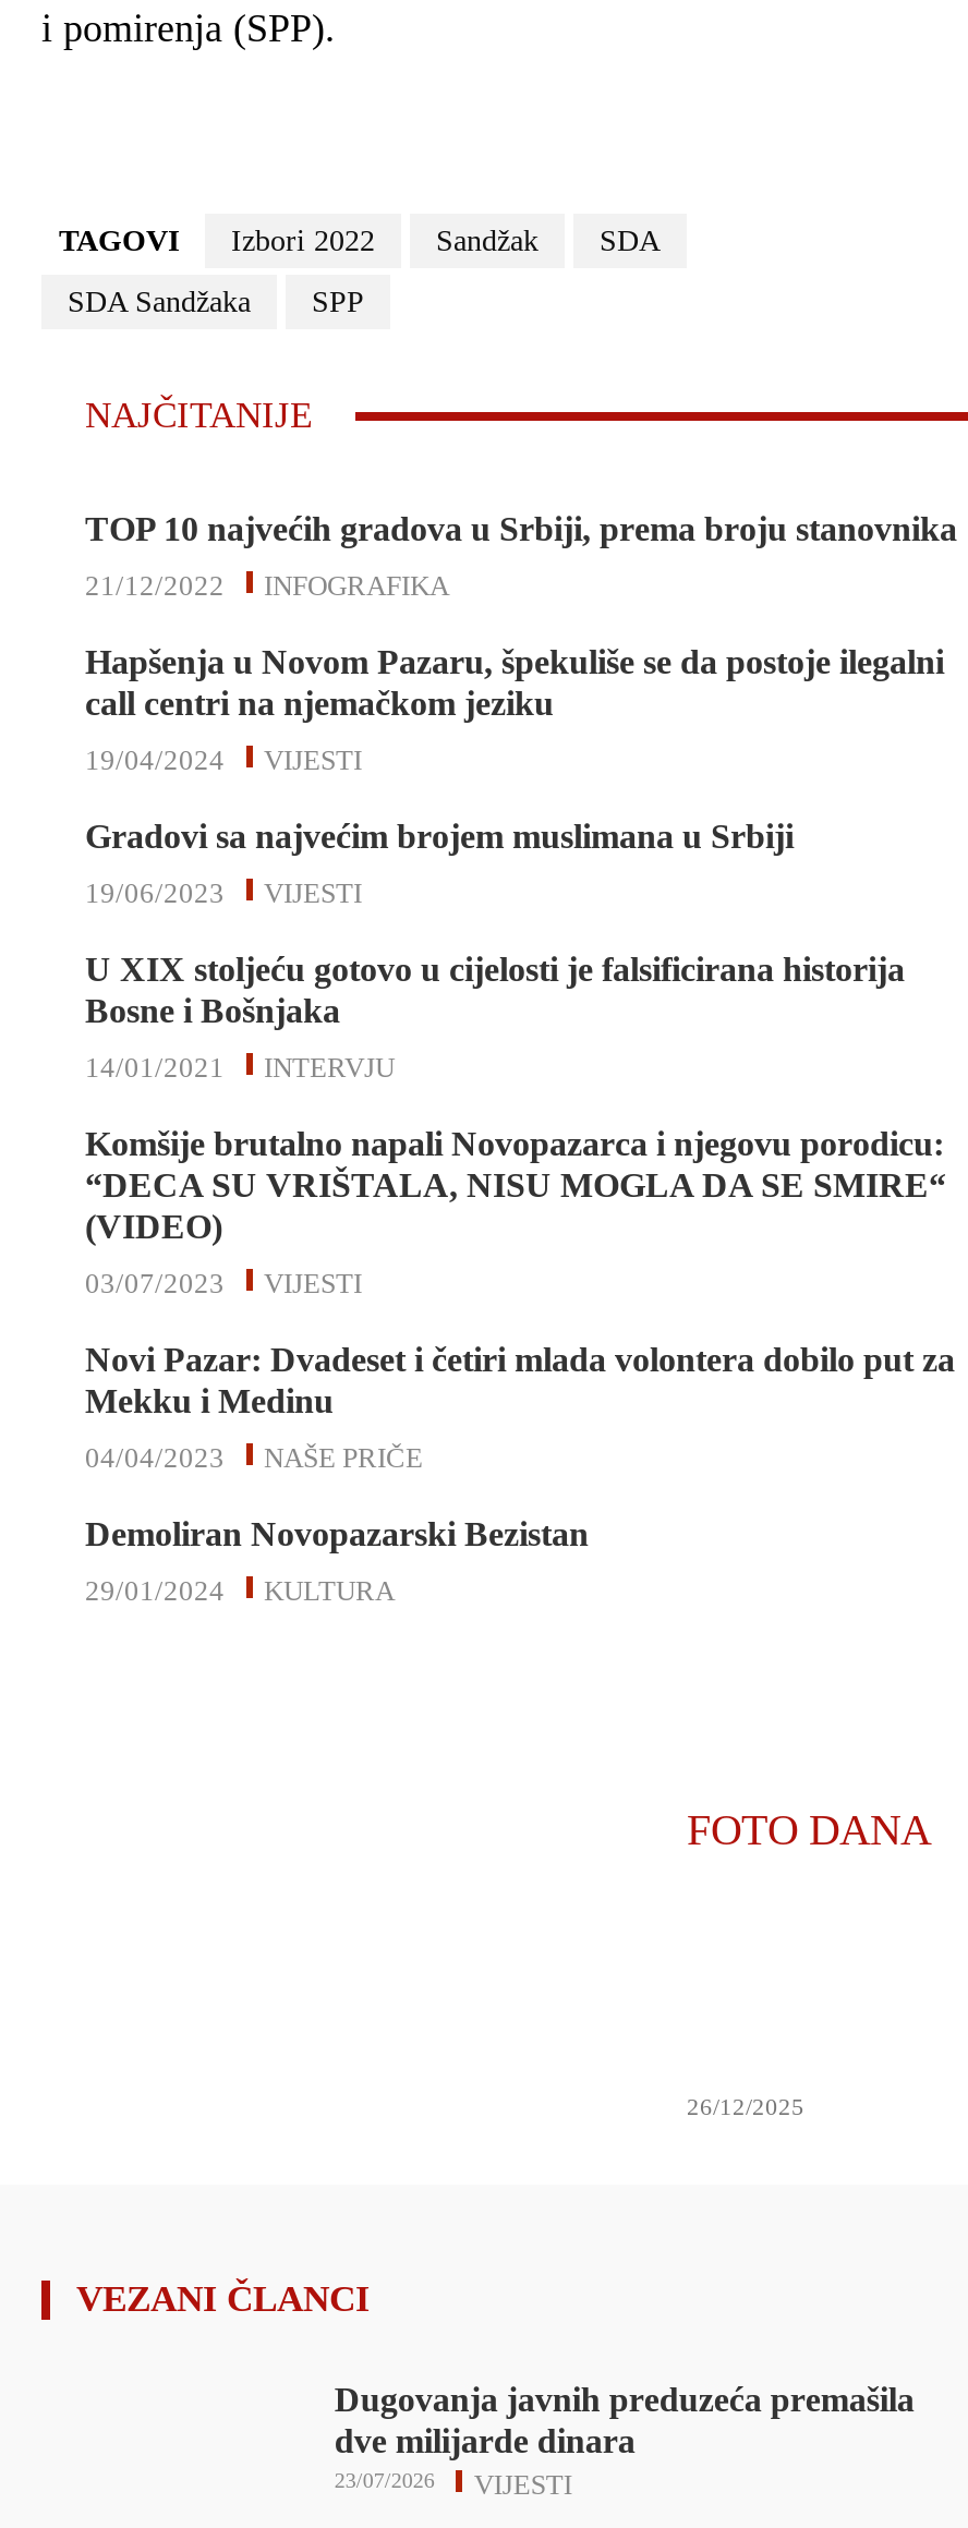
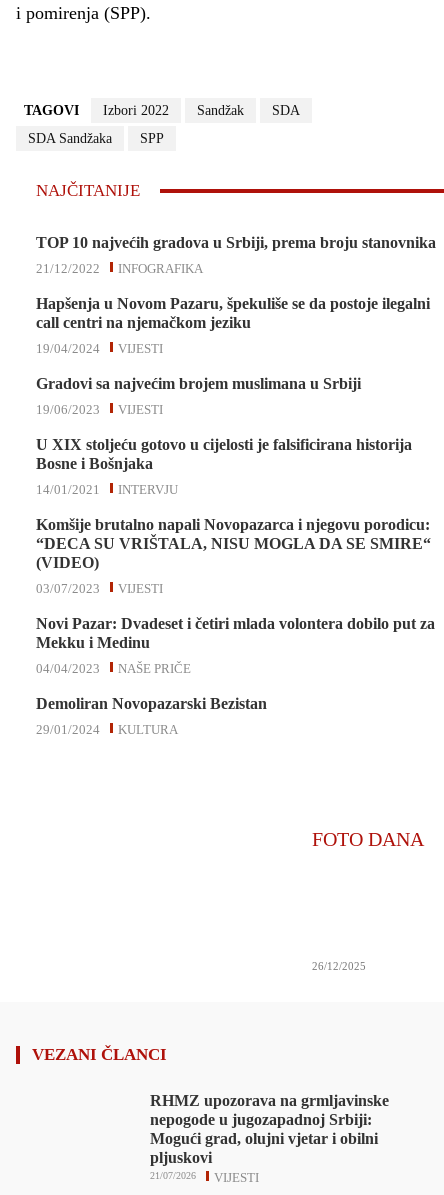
[334,2381,914,2460] Dugovanja javnih preduzeća premašila | dve milijarde dinara -> [150,1092,389,1166] RHMZ upozorava na grmljavinske | nepogode u jugozapadnoj Srbiji: | Mogući grad, olujni vjetar i obilni | pljuskovi
[334,2469,572,2501] 23/07/2026 VIJESTI -> [150,1170,259,1185] 21/07/2026 VIJESTI

